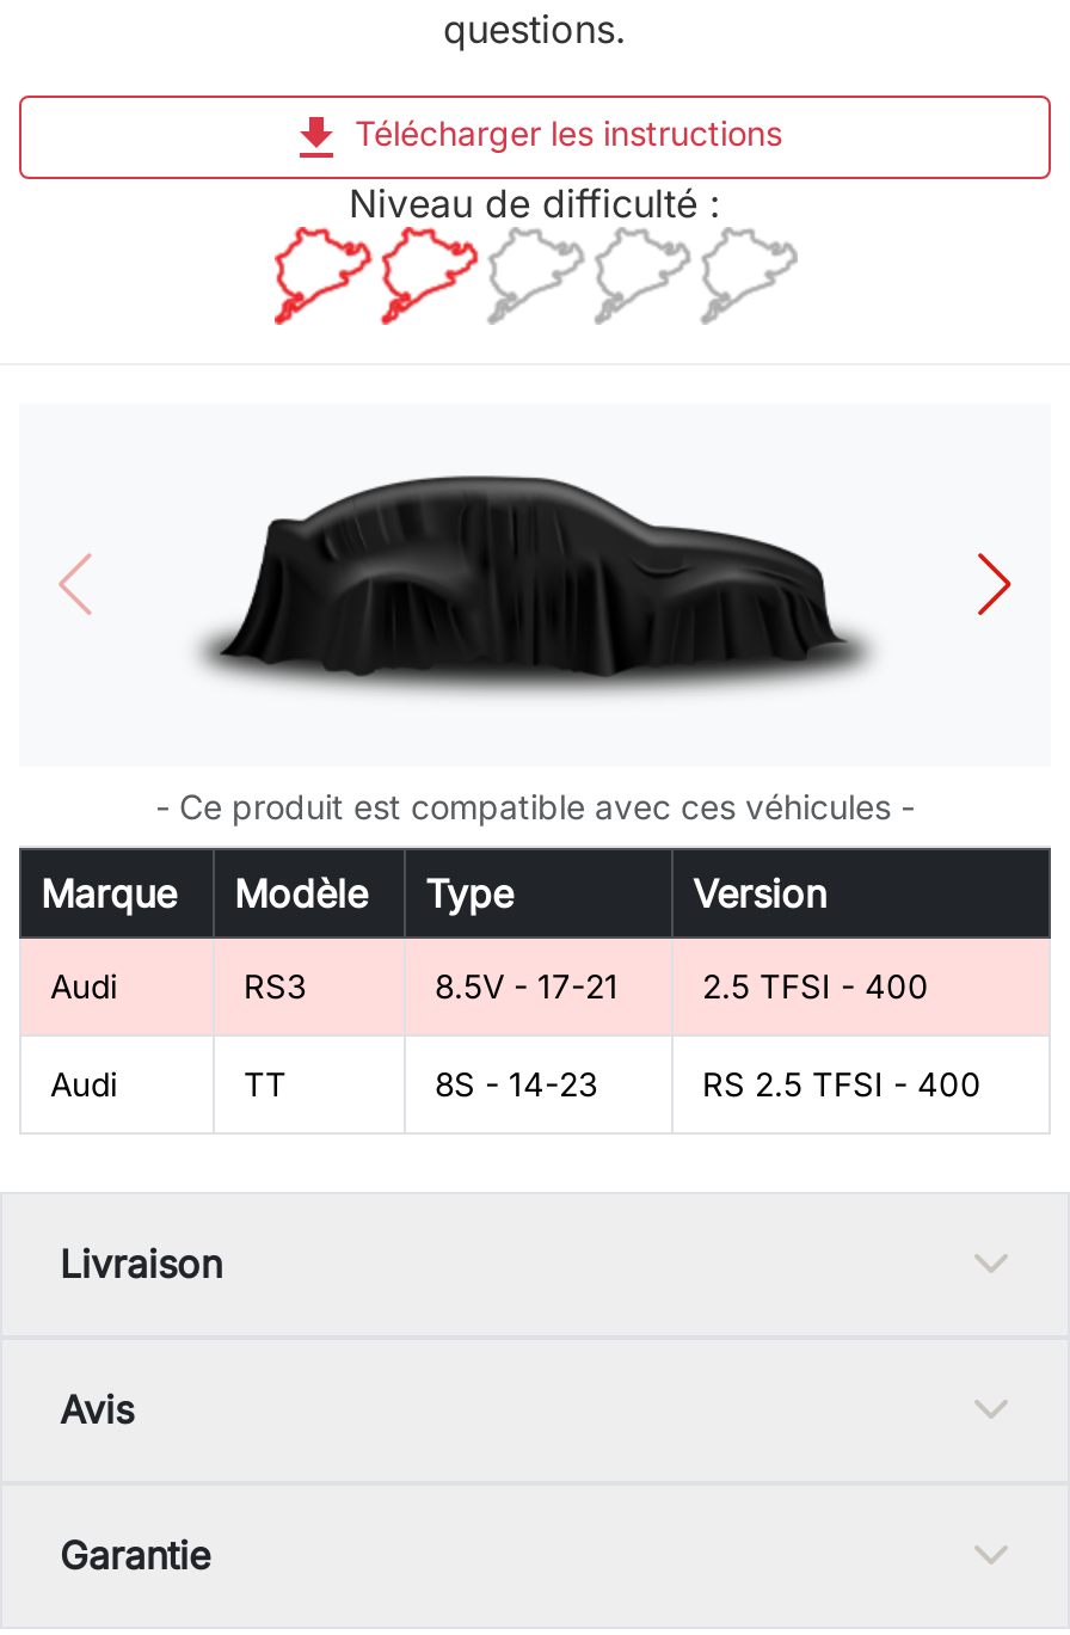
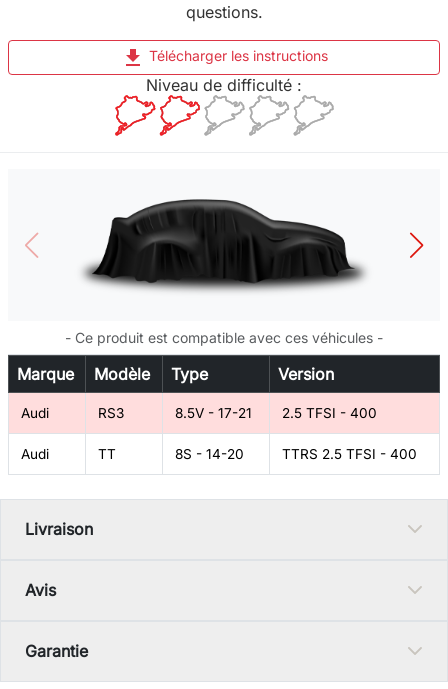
[435,1064,597,1103] 8S - 14-23 -> [175,446,244,462] 8S - 14-20
[702,1064,982,1103] RS 2.5 TFSI - 400 -> [282,446,417,462] TTRS 2.5 TFSI - 400

